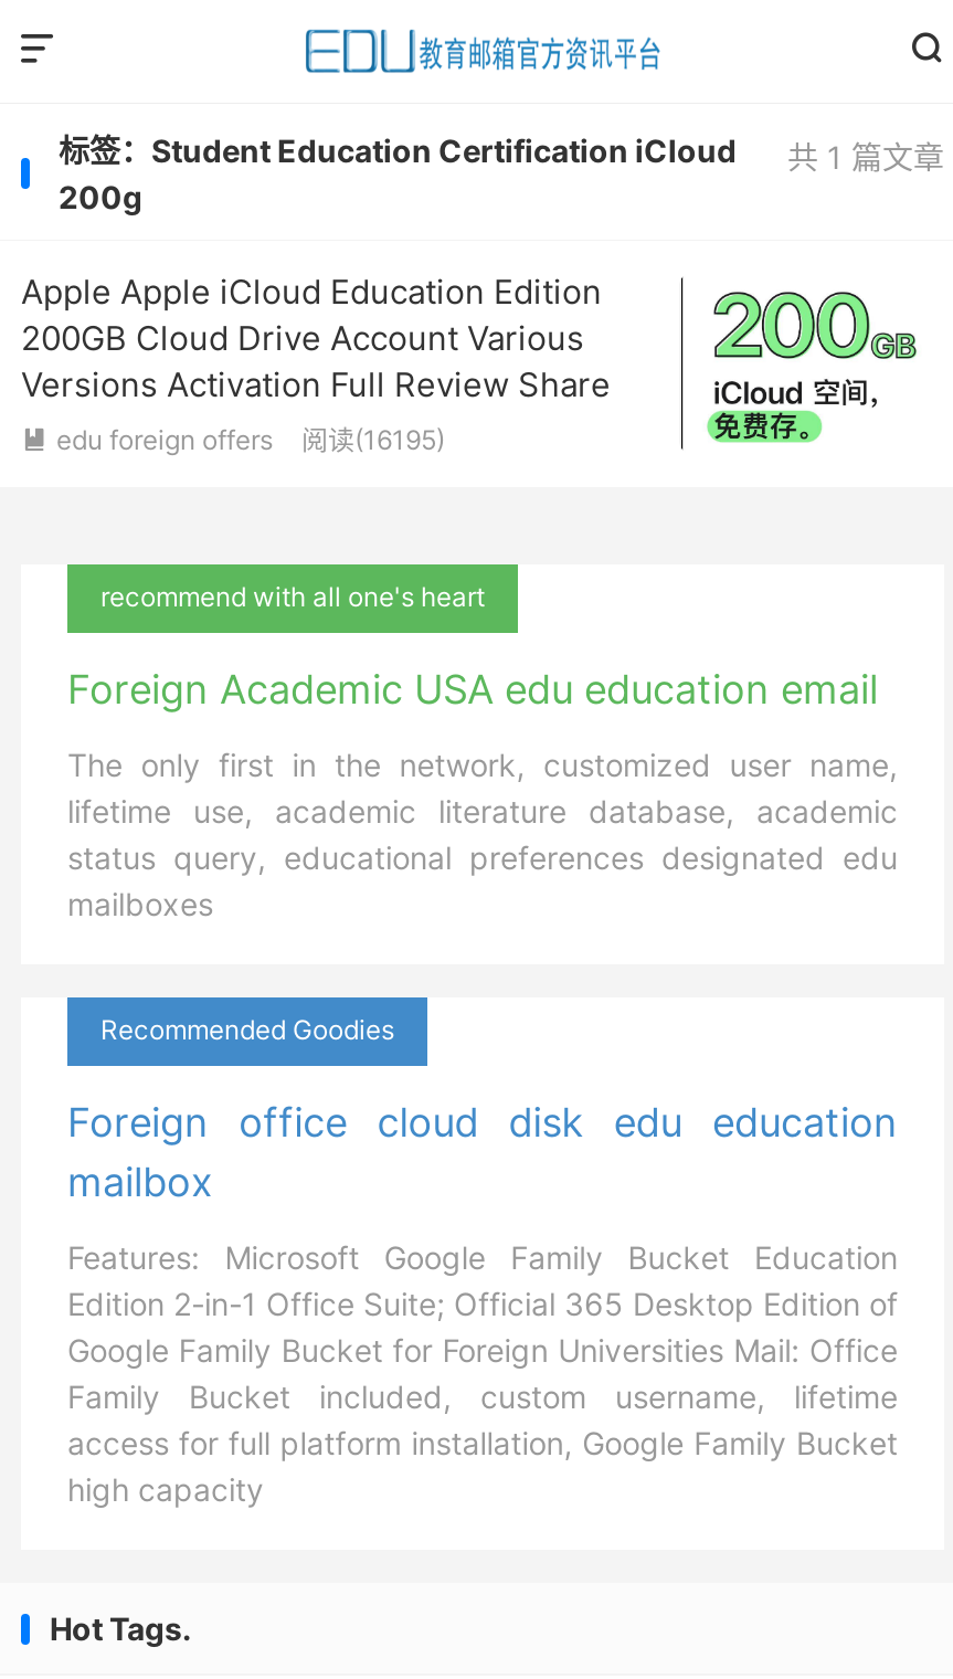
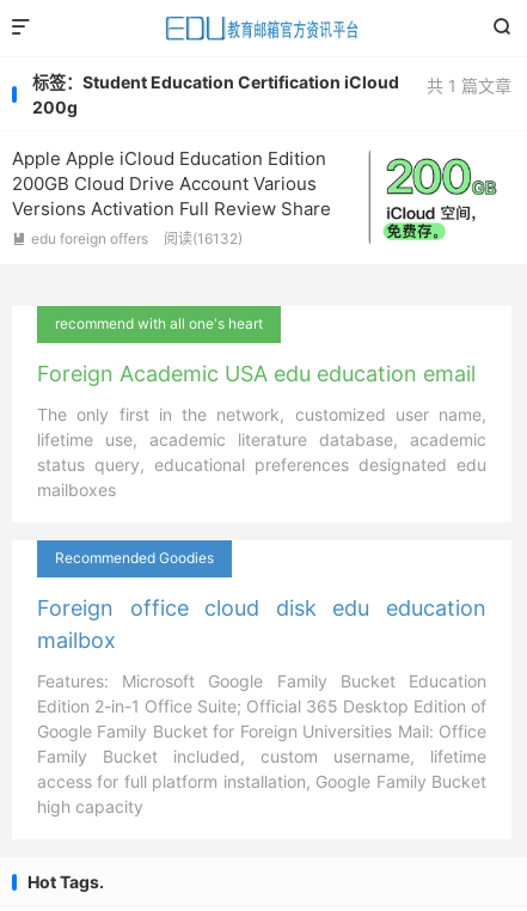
[301,423,445,456] 阅读(16195) -> [164,230,243,247] 阅读(16132)

